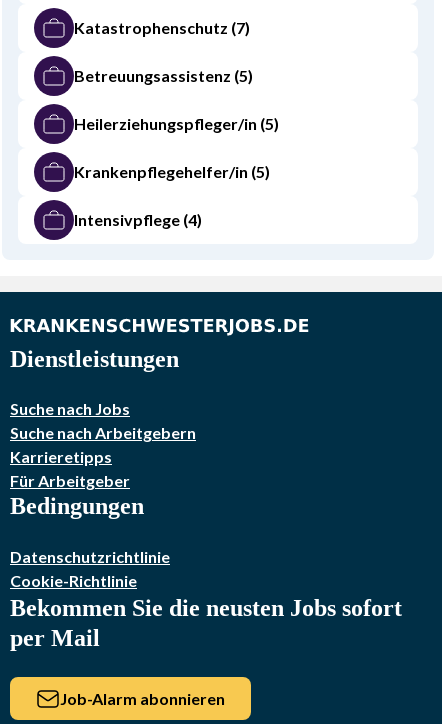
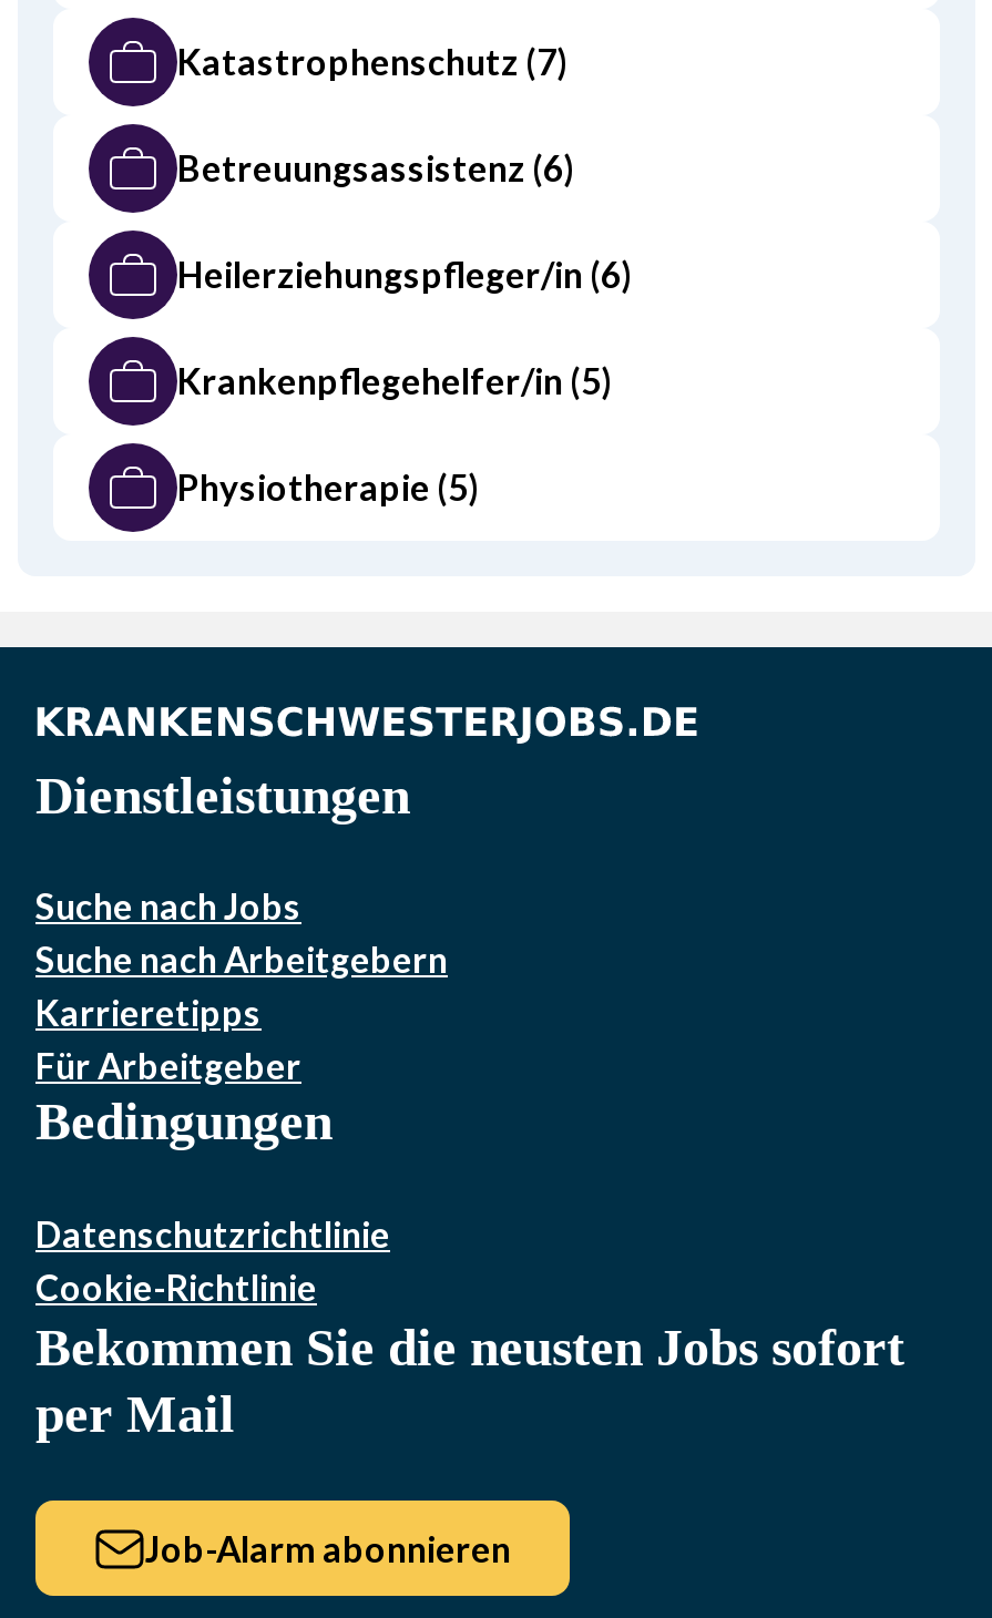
[74,65,253,84] Betreuungsassistenz (5) -> [177,145,574,187] Betreuungsassistenz (6)
[74,113,279,132] Heilerziehungspfleger/in (5) -> [177,252,632,294] Heilerziehungspfleger/in (6)
[74,209,202,228] Intensivpflege (4) -> [177,464,479,506] Physiotherapie (5)

